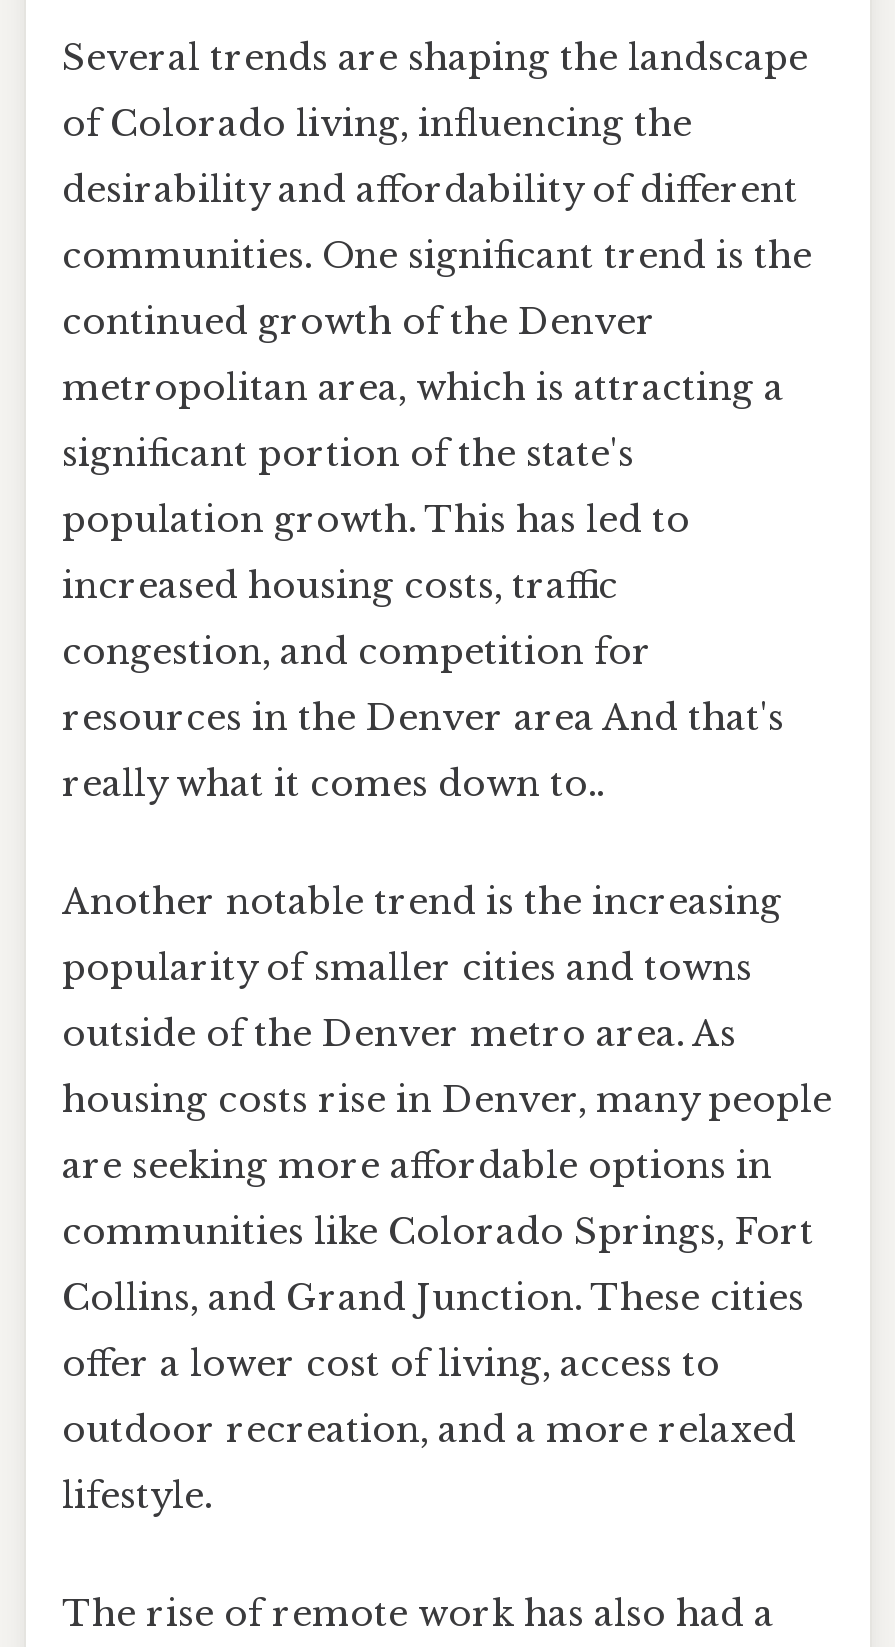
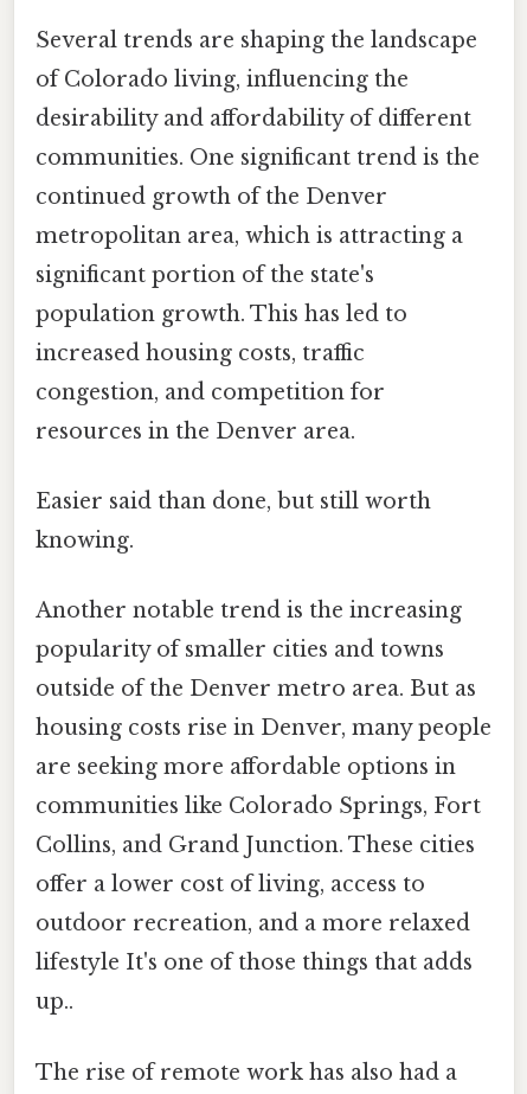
[62,696,784,806] resources in the Denver area And that's | really what it comes down to.. -> [36,418,431,554] resources in the Denver area. | Easier said than done, but still worth | knowing.
[62,1012,736,1056] outside of the Denver metro area. As -> [36,676,476,702] outside of the Denver metro area. But as
[62,1474,212,1518] lifestyle. -> [36,950,473,1015] lifestyle It's one of those things that adds | up..

